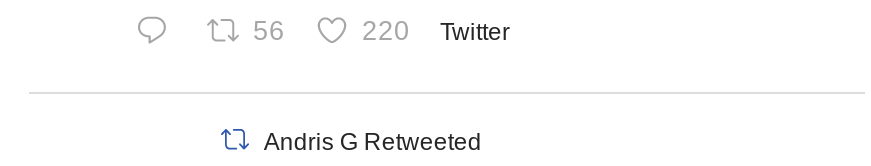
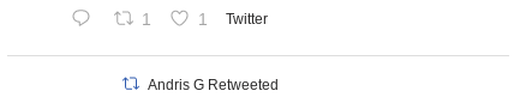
[253,17,410,47] 56 | 220 -> [142,10,207,28] 1 | 1

